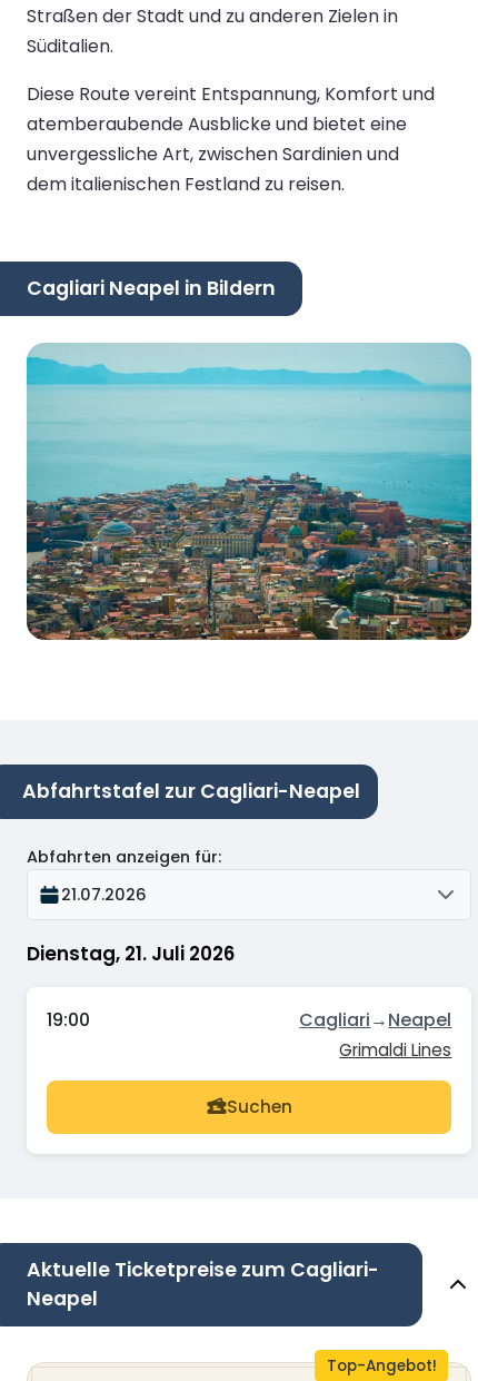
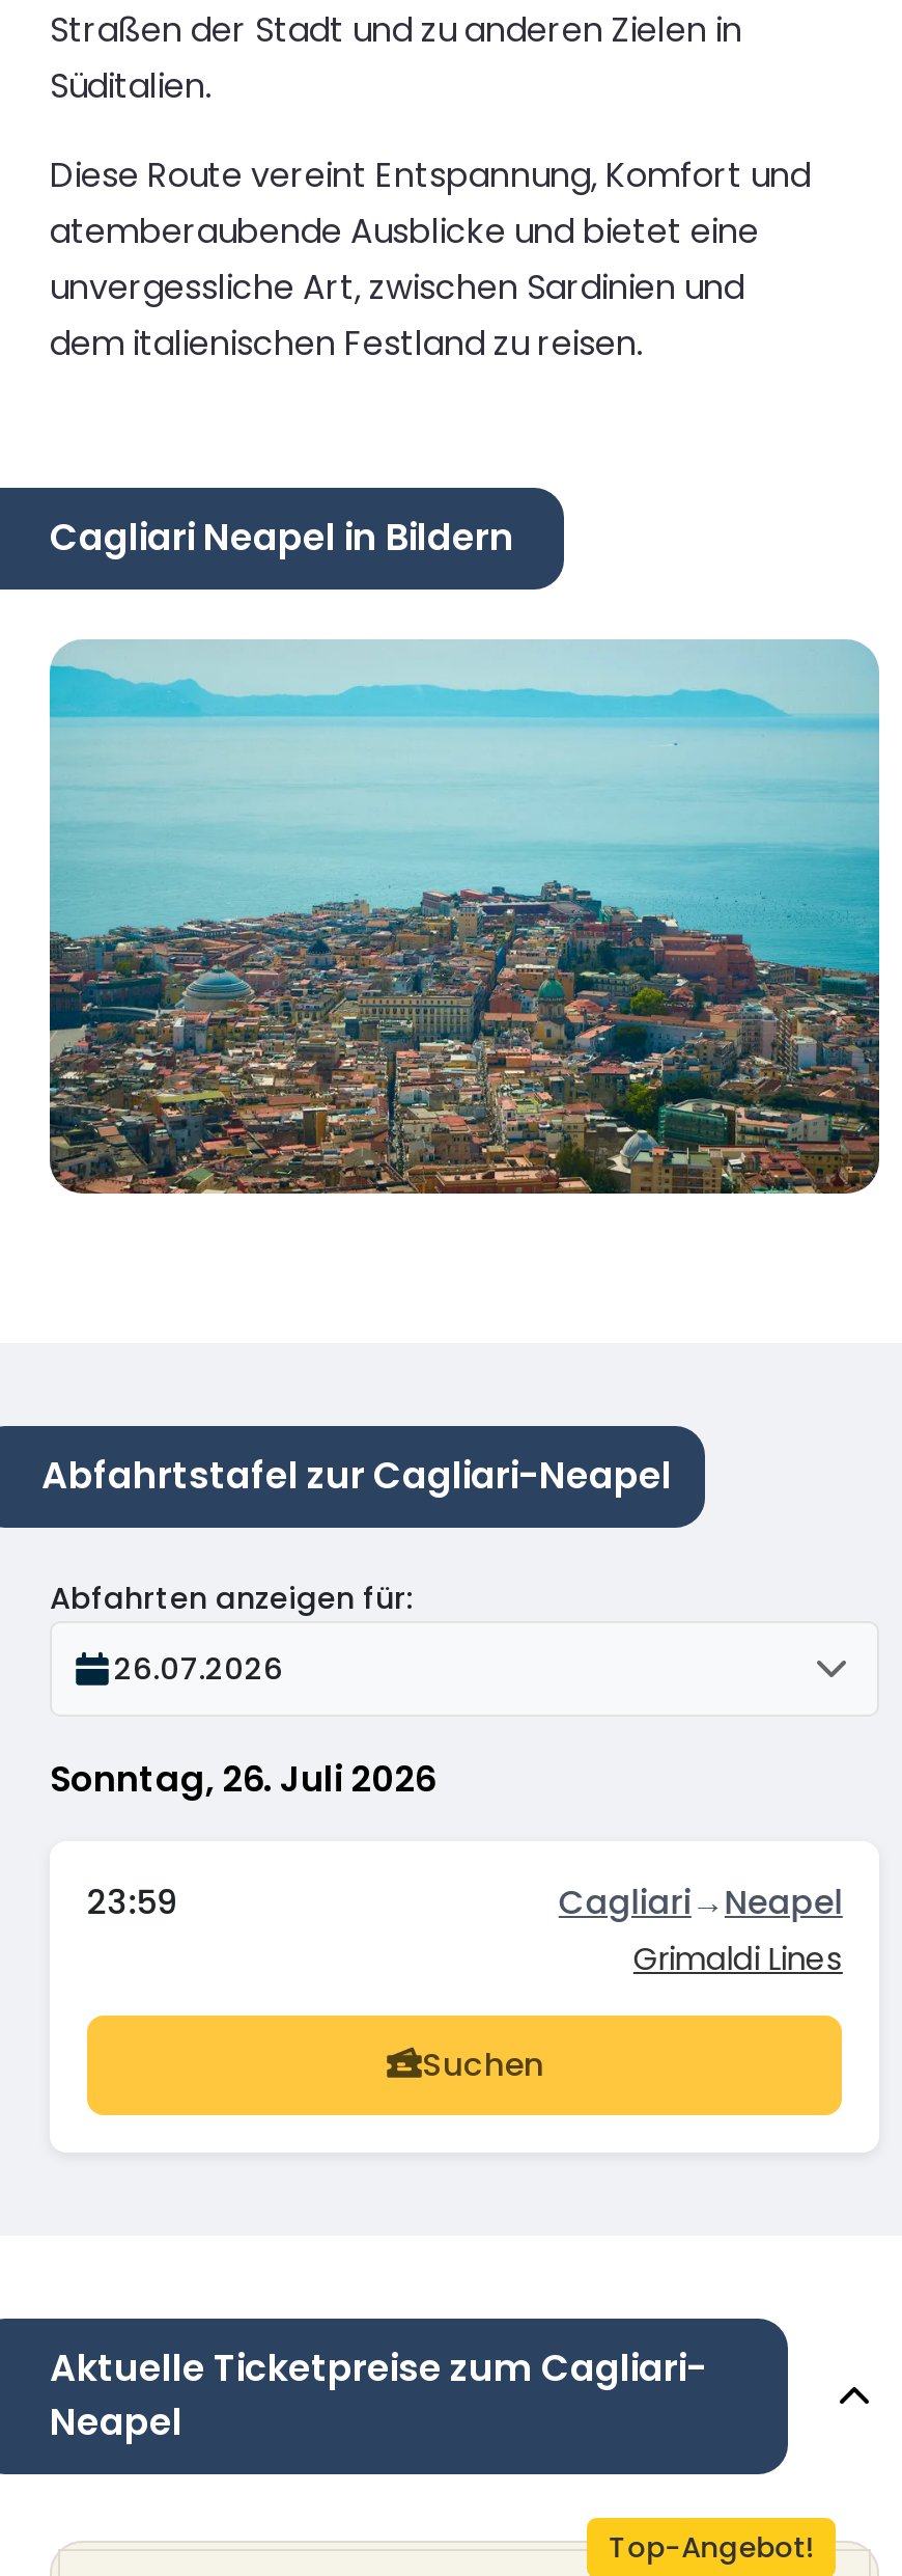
[61,884,147,906] 21.07.2026 -> [114,1649,284,1690] 26.07.2026
[27,941,235,967] Dienstag, 21. Juli 2026 -> [50,1755,435,1804] Sonntag, 26. Juli 2026
[46,1007,90,1033] 19:00 -> [86,1878,177,1926] 23:59

